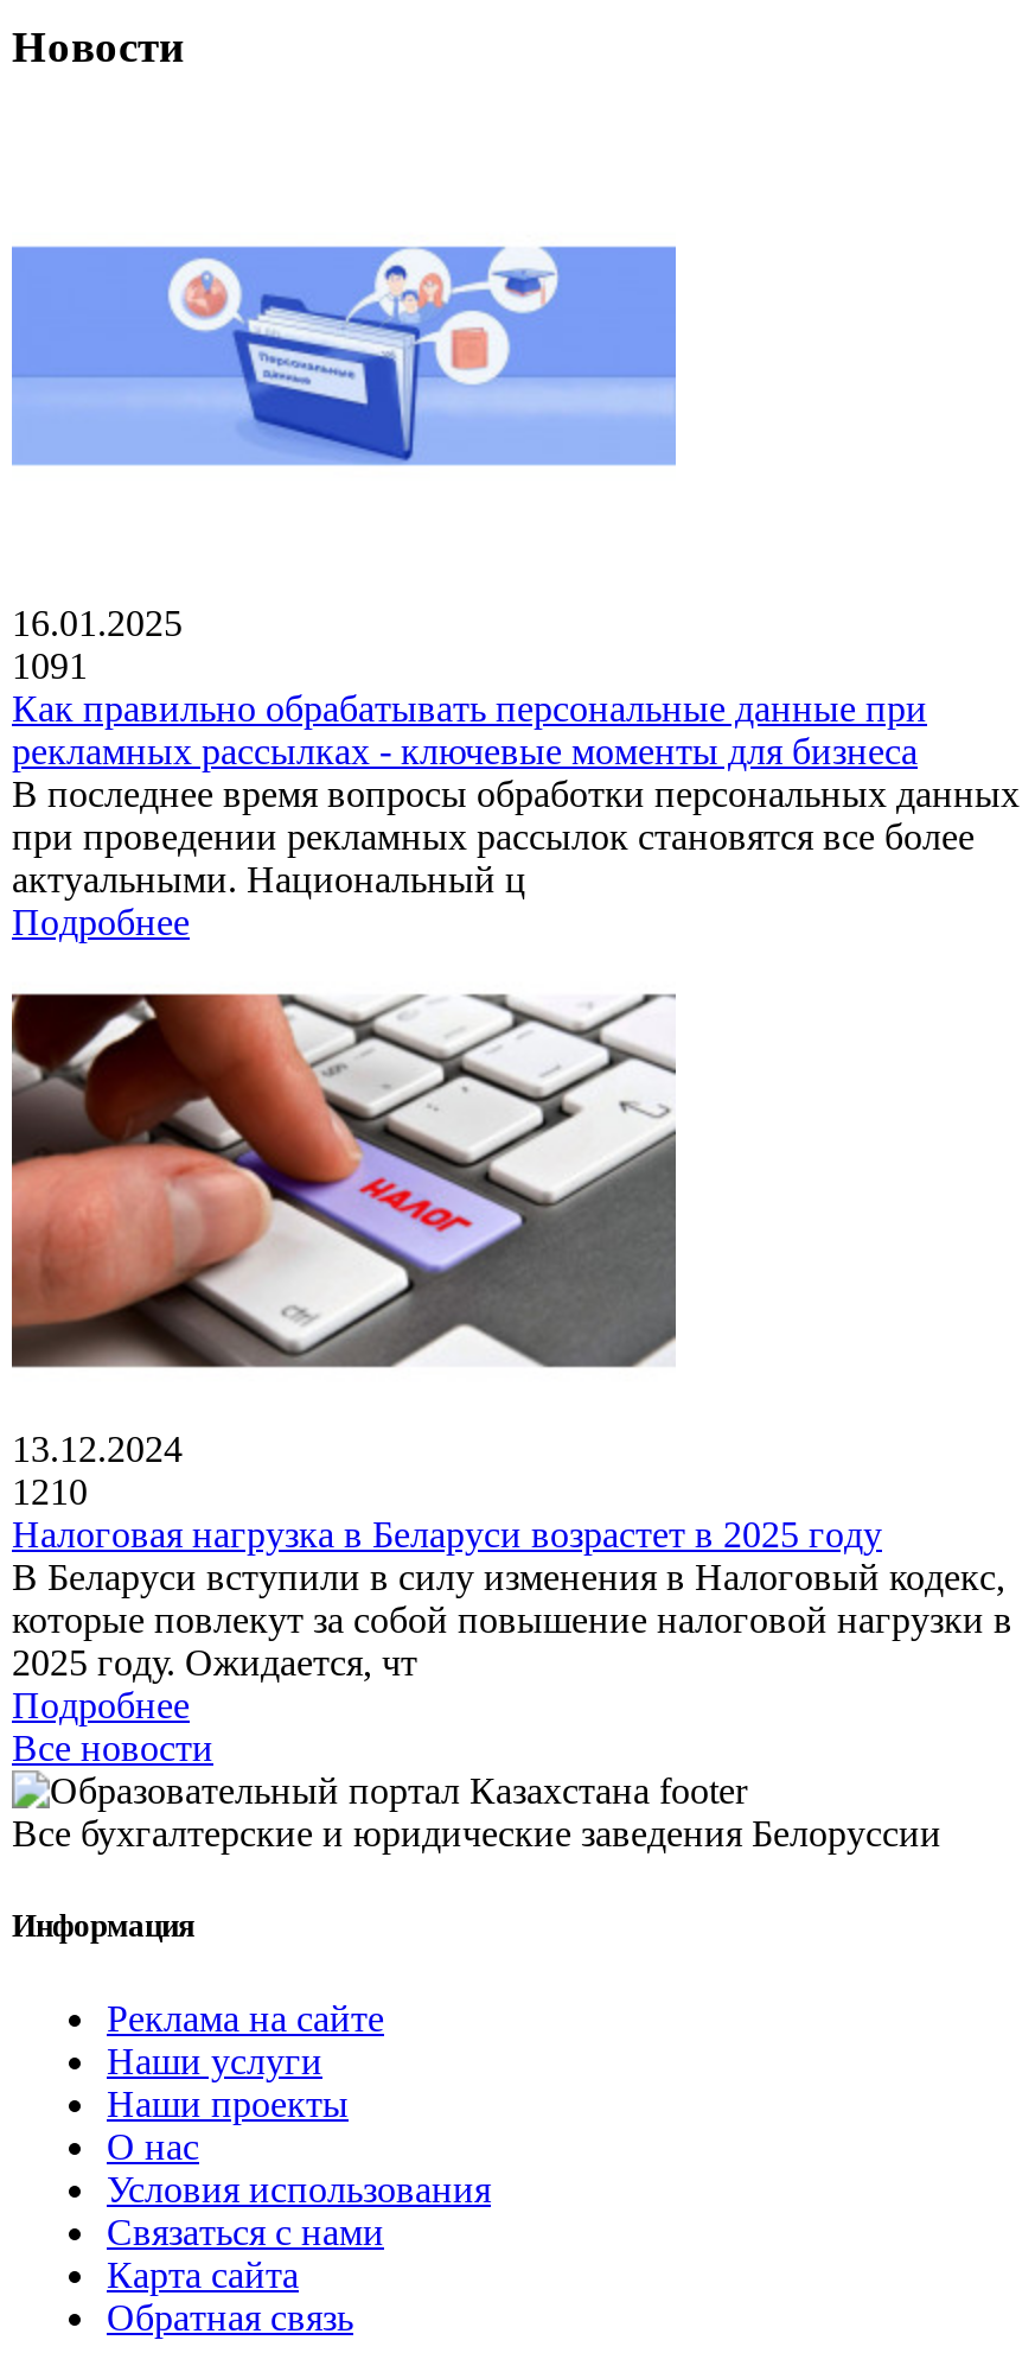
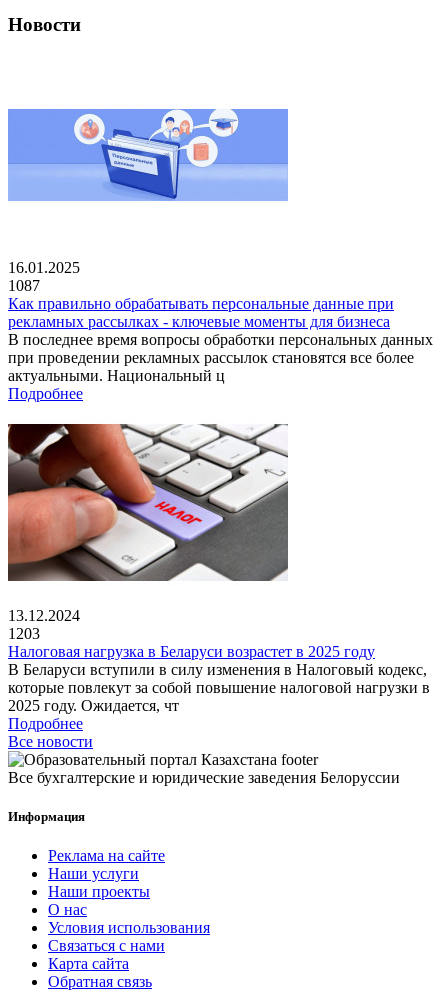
[12,645,88,686] 1091 -> [8,277,40,294] 1087
[12,1471,88,1511] 1210 -> [8,625,40,642] 1203

